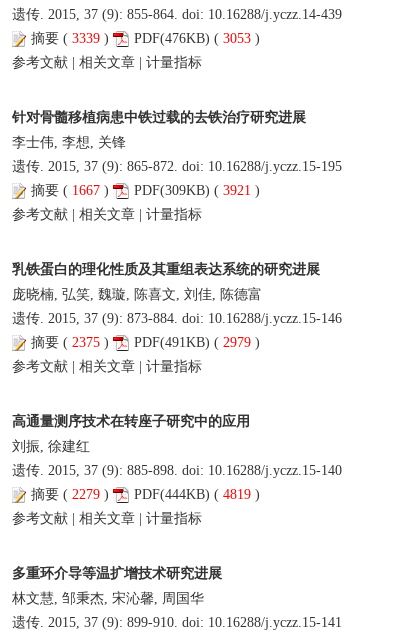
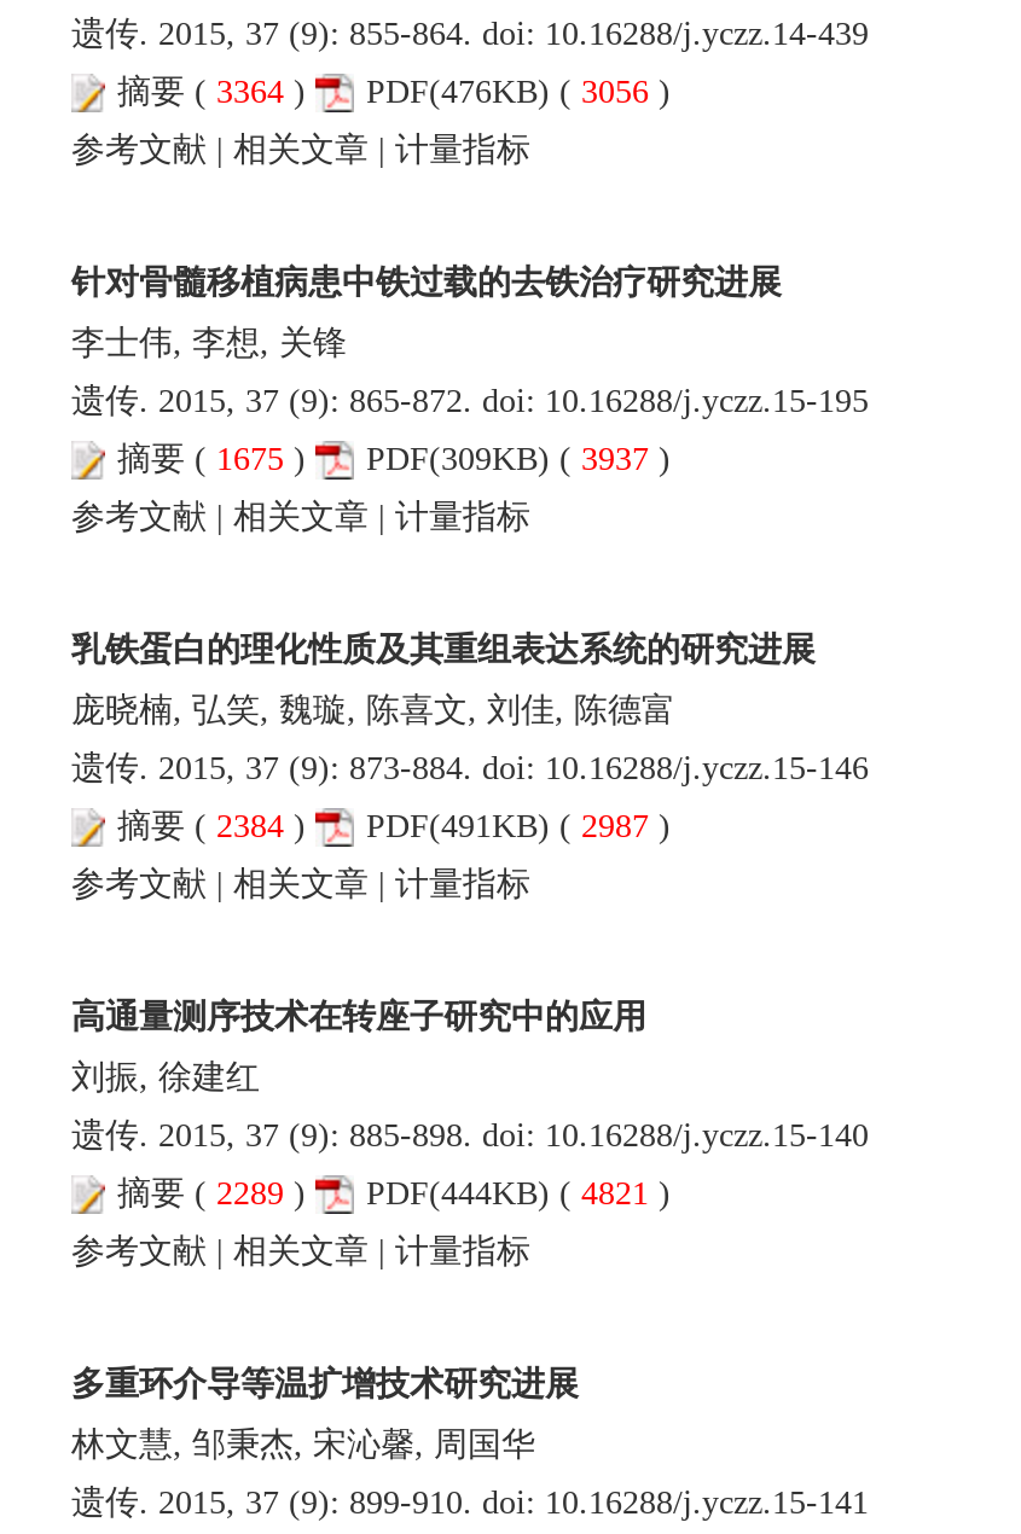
[31,31,113,46] 摘要(3339) -> [117,73,315,109] 摘要(3364)
[134,31,260,46] PDF(476KB) (3053) -> [366,73,671,109] PDF(476KB) (3056)
[31,183,113,198] 摘要(1667) -> [117,440,315,476] 摘要(1675)
[134,183,260,198] PDF(309KB) (3921) -> [366,440,671,476] PDF(309KB) (3937)
[31,335,113,350] 摘要(2375) -> [117,807,315,844] 摘要(2384)
[134,335,260,350] PDF(491KB) (2979) -> [366,807,671,844] PDF(491KB) (2987)
[31,487,113,502] 摘要(2279) -> [117,1175,315,1211] 摘要(2289)
[134,487,260,502] PDF(444KB) (4819) -> [366,1175,671,1211] PDF(444KB) (4821)

